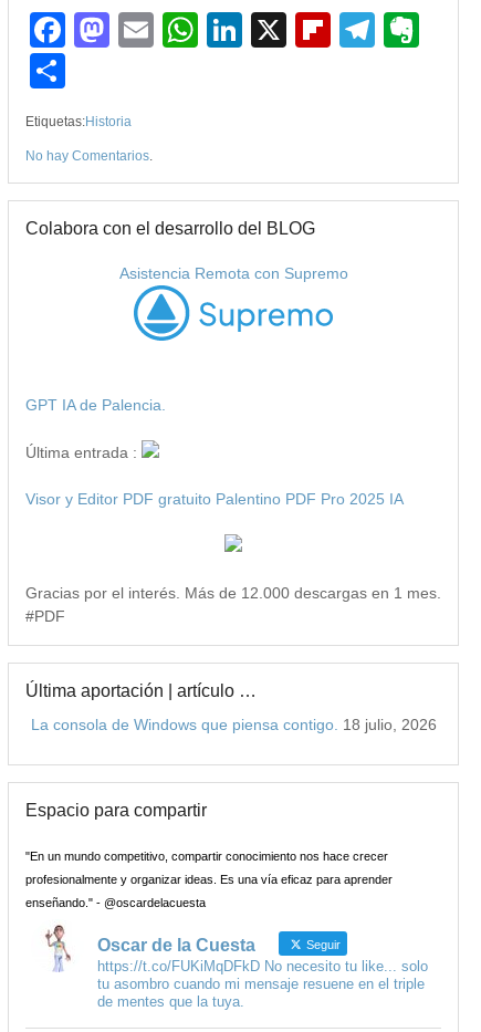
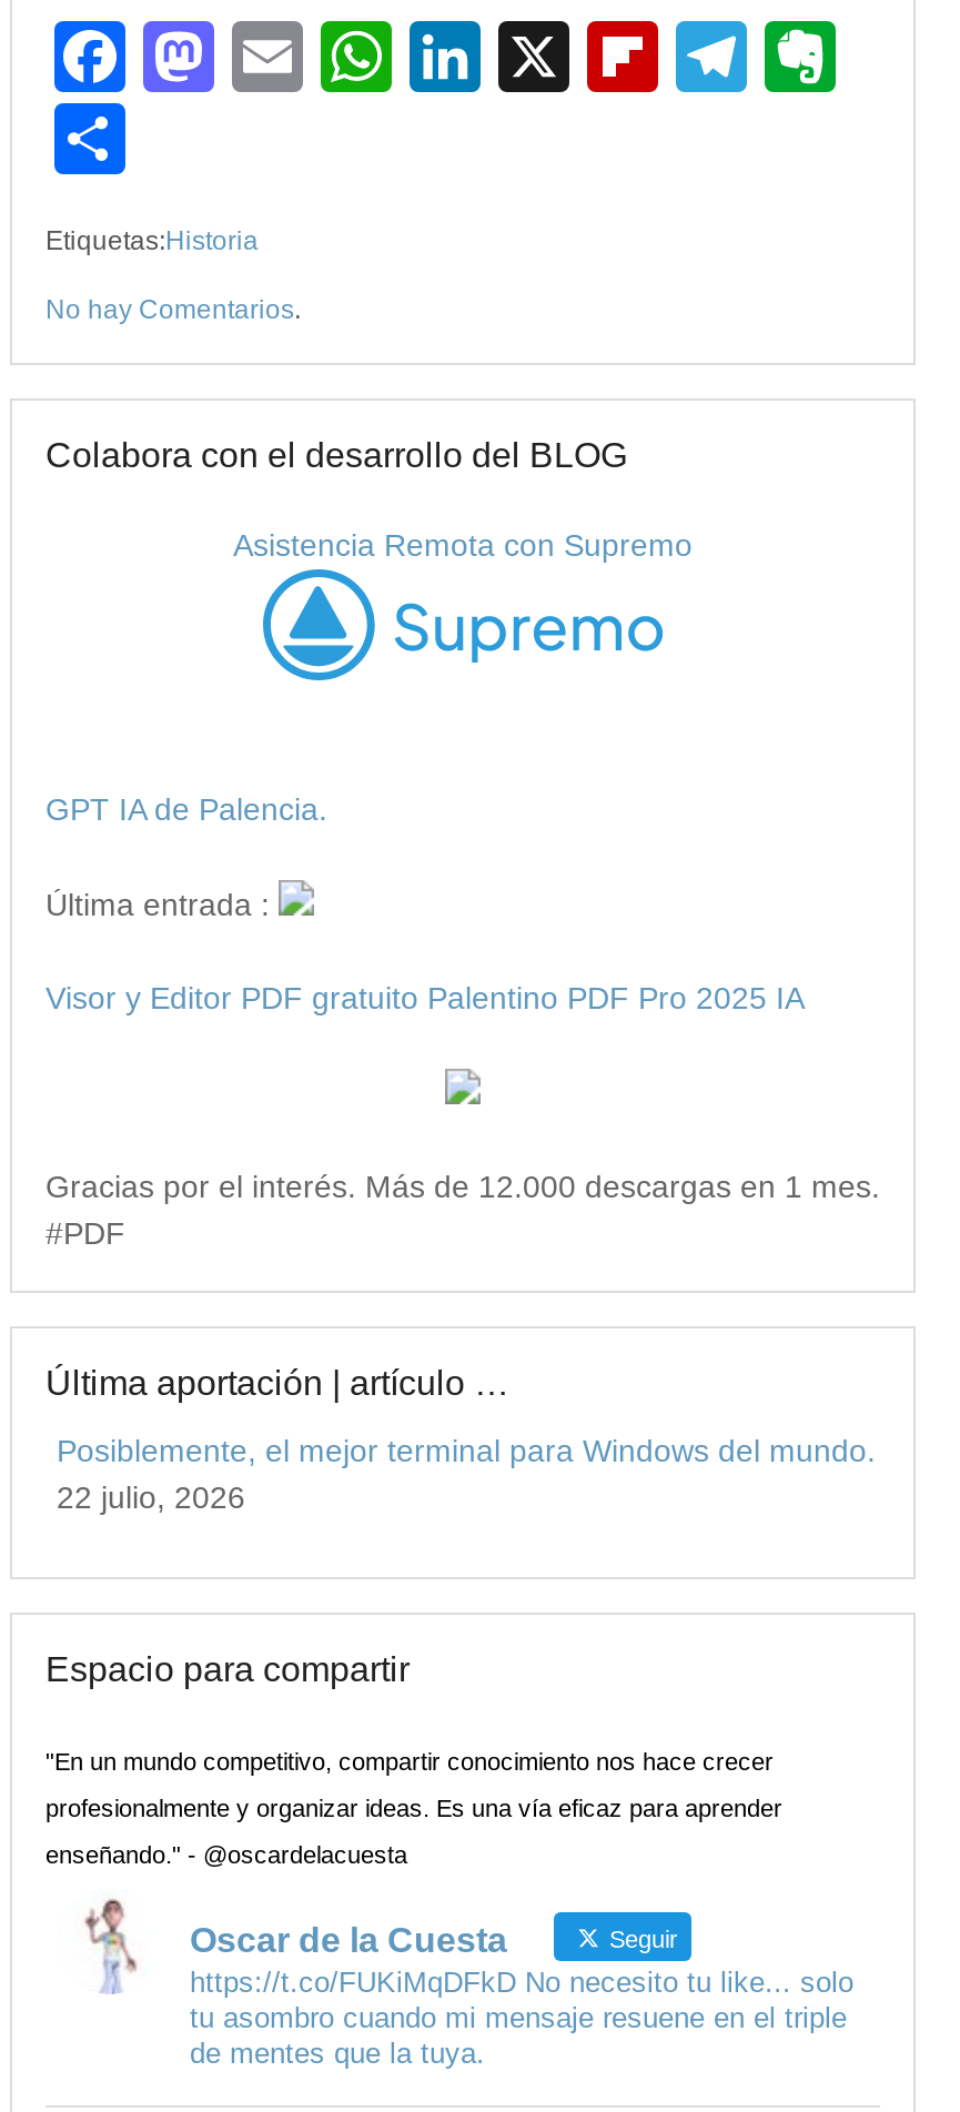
[31,716,437,733] La consola de Windows que piensa contigo. 18 julio, 2026 -> [57,1433,876,1515] Posiblemente, el mejor terminal para Windows del mundo. | 22 julio, 2026

